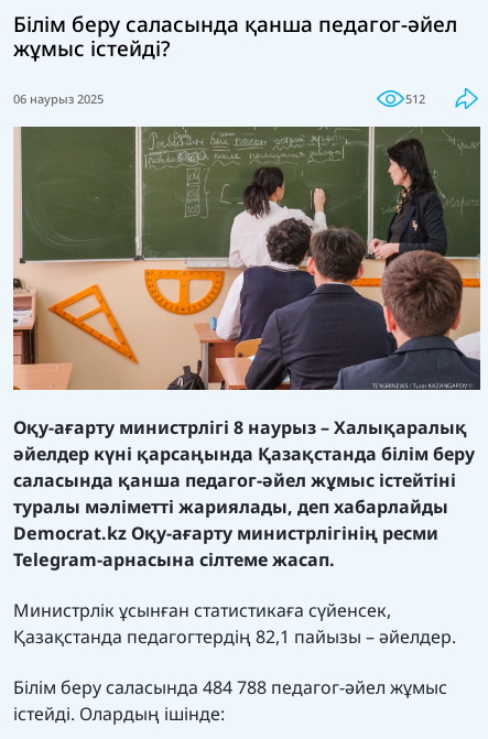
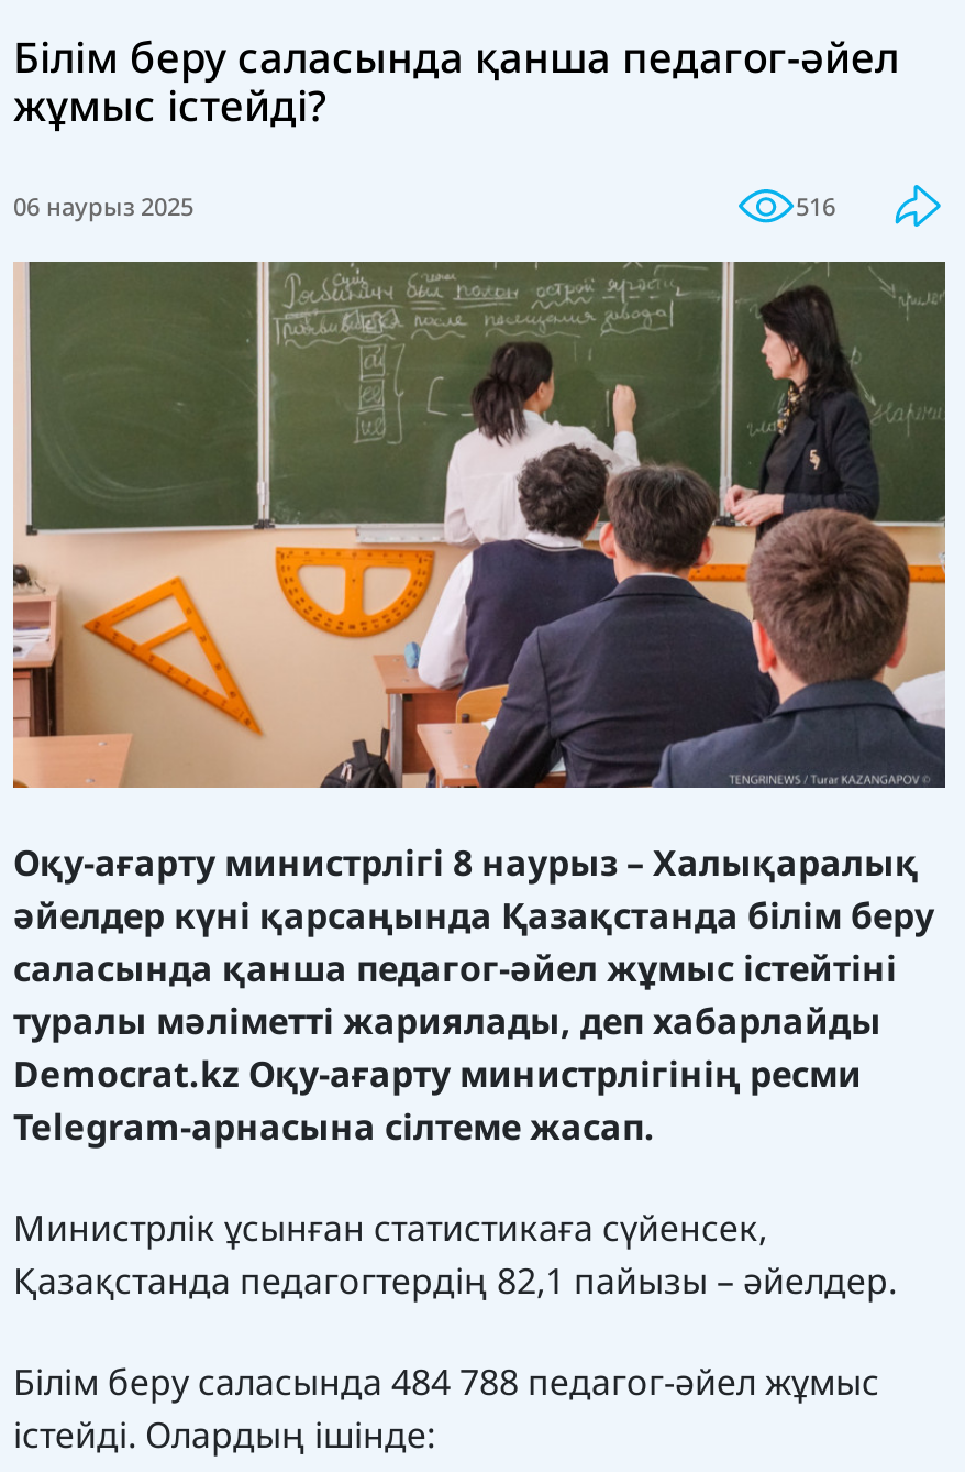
[405,90,425,106] 512 -> [796,189,835,222] 516

